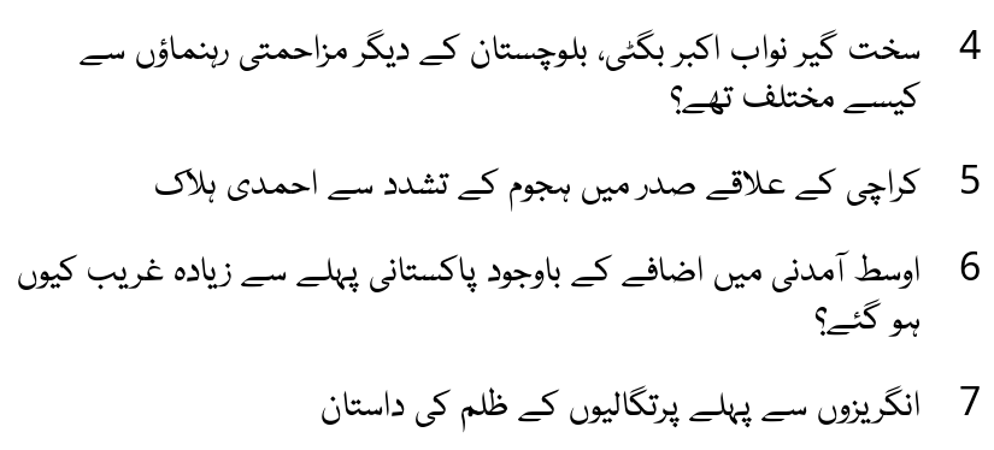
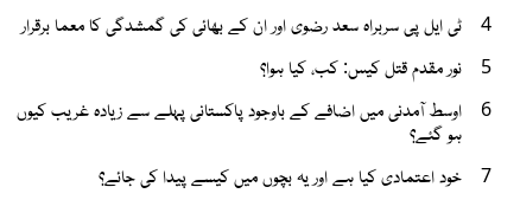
[80,19,921,120] سخت گیر نواب اکبر بگٹی، بلوچستان کے دیگر مزاحمتی رہنماؤں سے | کیسے مختلف تھے؟ -> [21,11,462,37] ٹی ایل پی سربراہ سعد رضوی اور ان کے بھائی کی گمشدگی کا معما برقرار
[154,154,921,206] کراچی کے علاقے صدر میں ہجوم کے تشدد سے احمدی ہلاک -> [260,54,462,80] نور مقدم قتل کیس: کب، کیا ہوا؟
[320,375,921,428] انگریزوں سے پہلے پرتگالیوں کے ظلم کی داستان -> [99,162,462,189] خود اعتمادی کیا ہے اور یہ بچوں میں کیسے پیدا کی جائے؟

